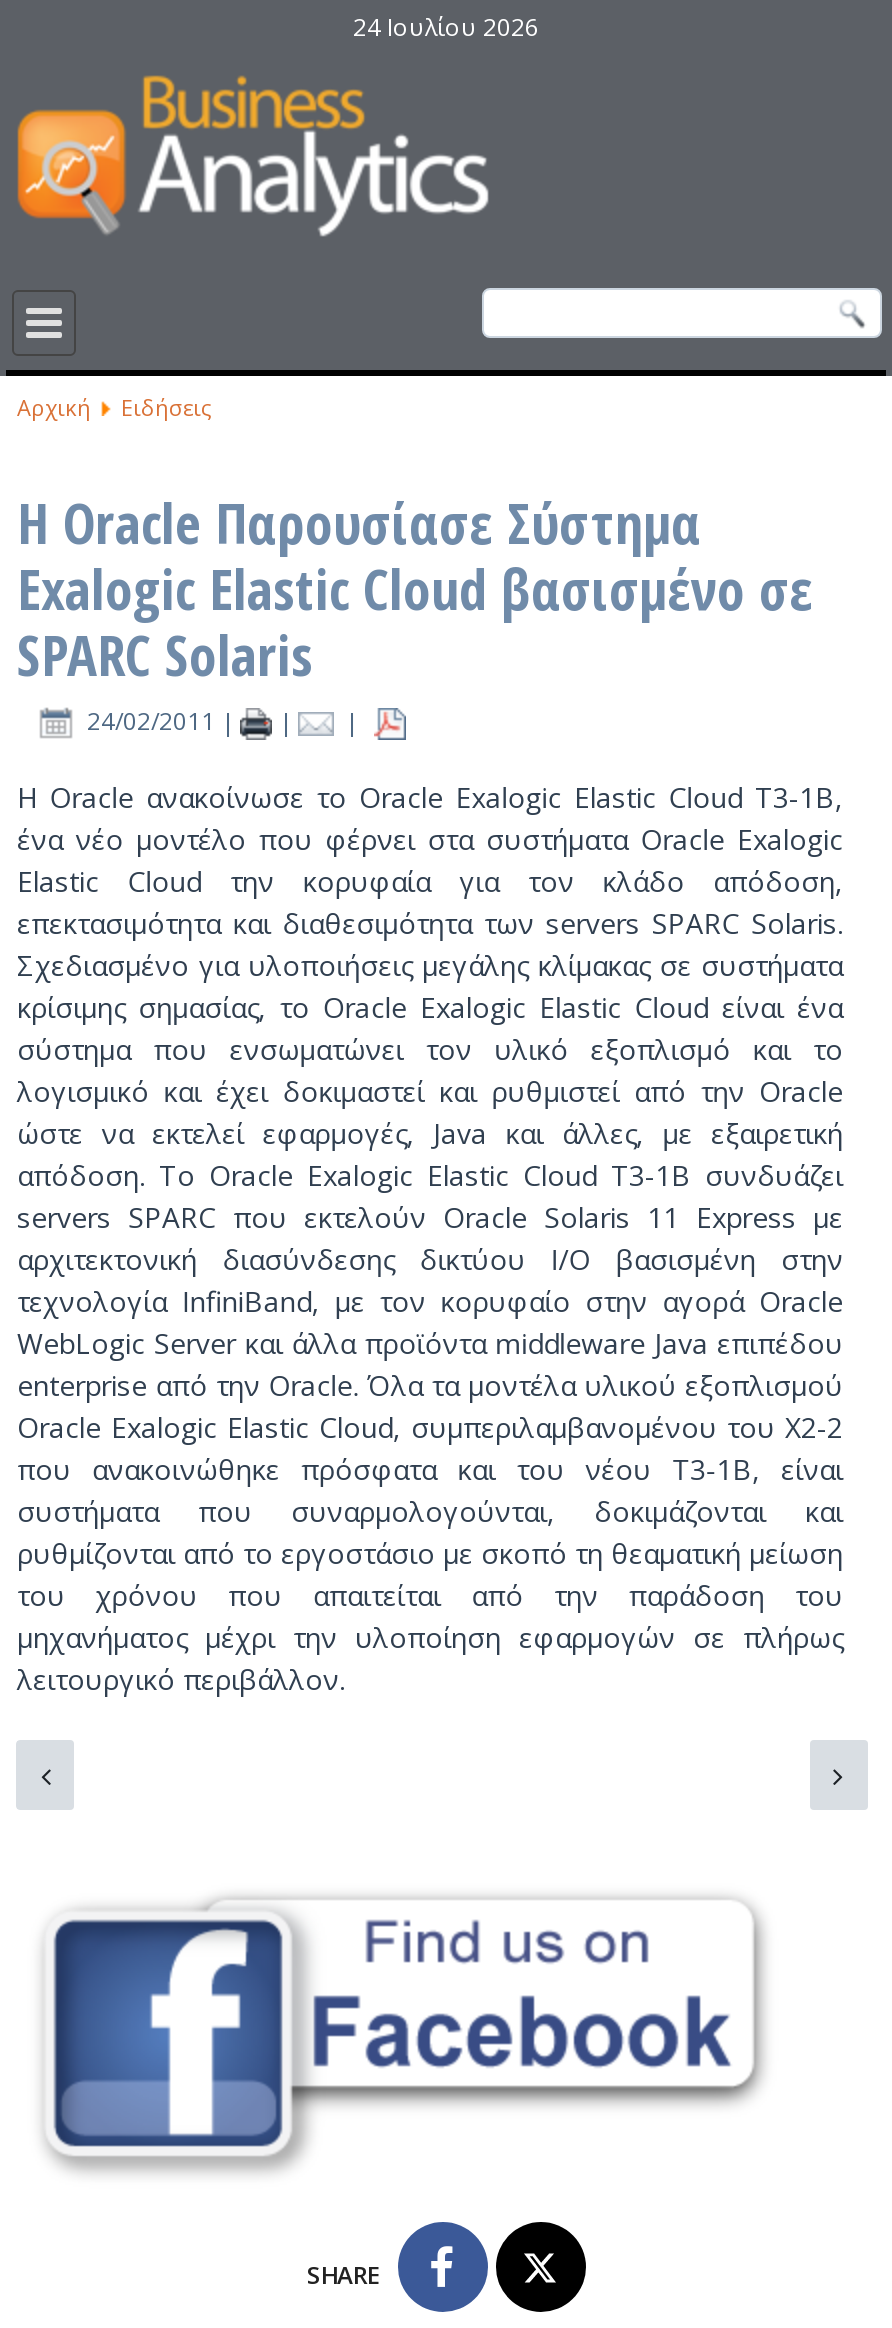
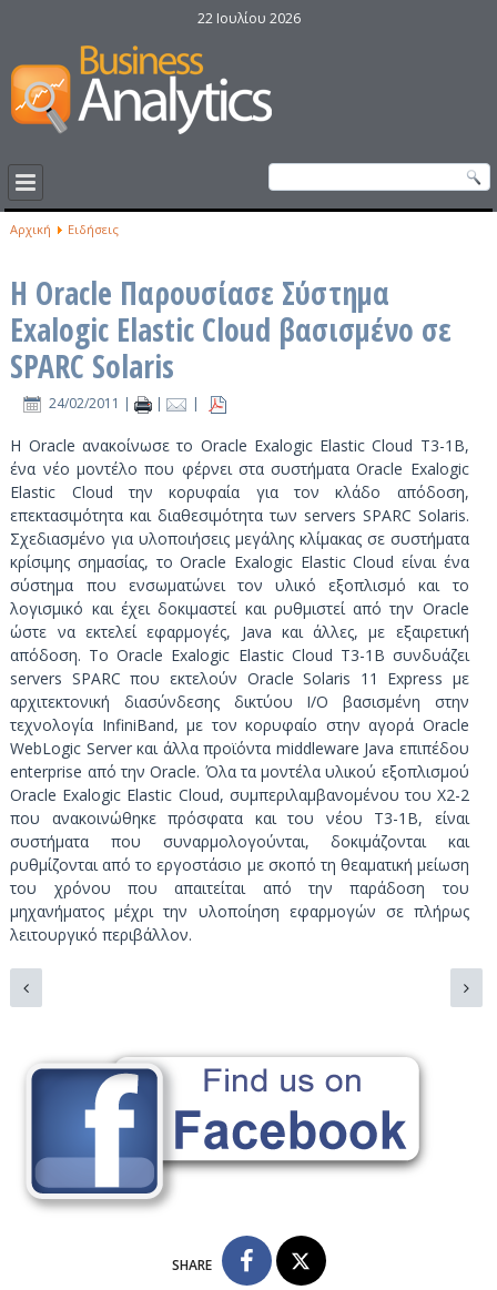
[353,10,539,44] 24 Ιουλίου 2026 -> [197,9,300,28] 22 Ιουλίου 2026

